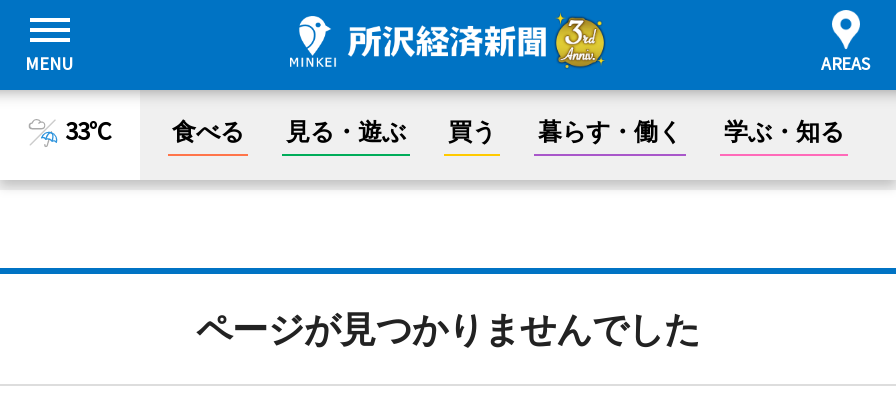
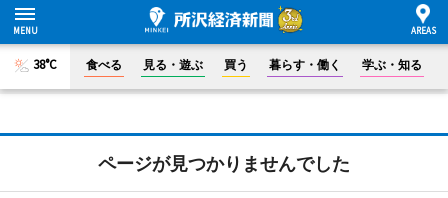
[65,115,844,149] 33°C 食べる 見る・遊ぶ 買う 暮らす・働く 学ぶ・知る -> [32,56,422,73] 38°C 食べる 見る・遊ぶ 買う 暮らす・働く 学ぶ・知る

